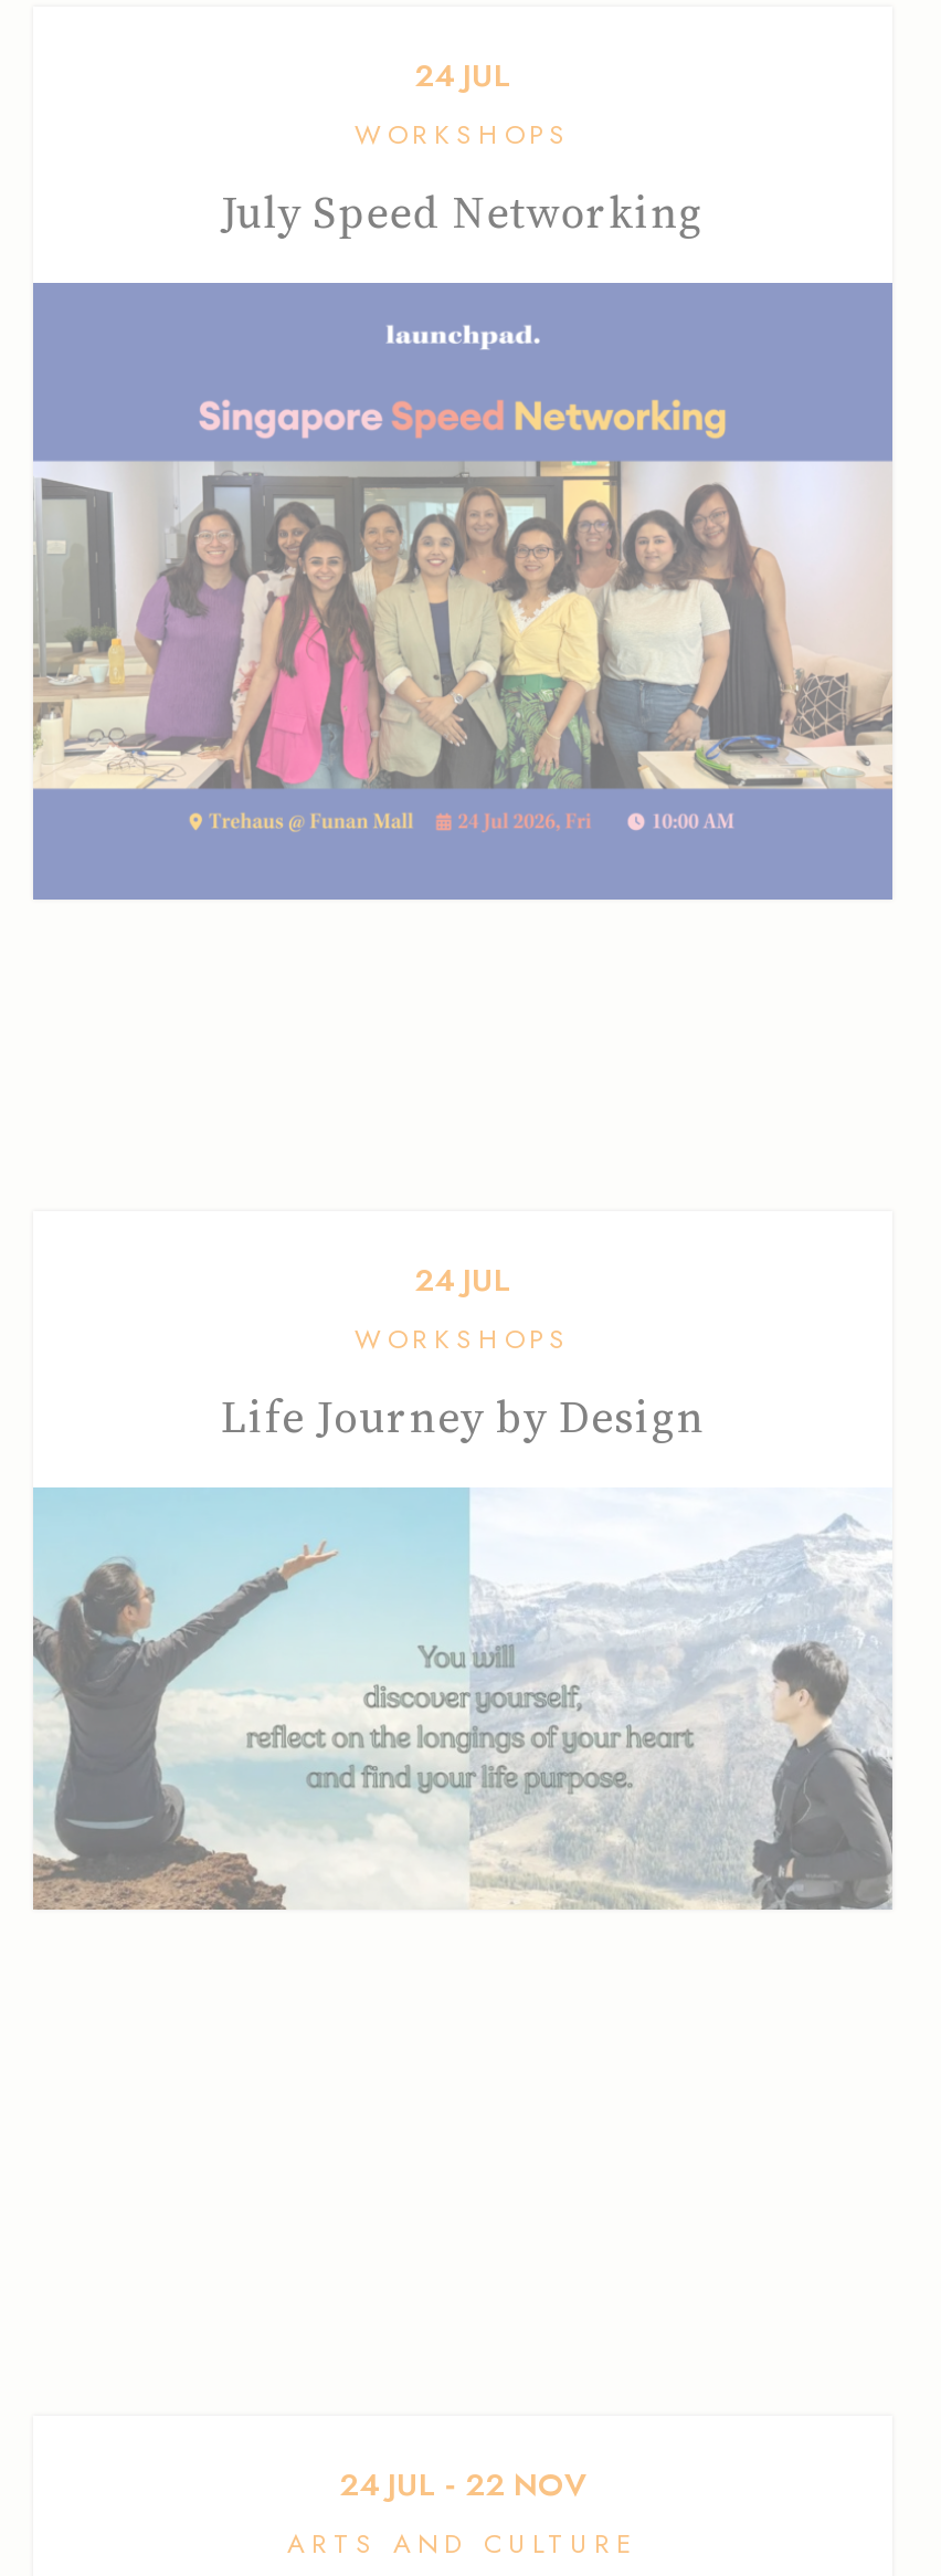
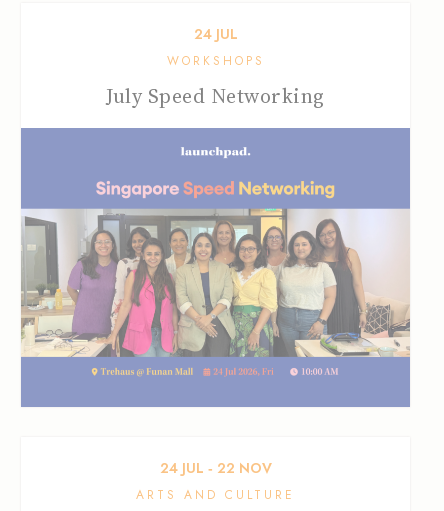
[221,1258,705,1448] 24 JUL | WORKSHOPS | Life Journey by Design -> none
[31,1485,895,1912] [image] -> none

